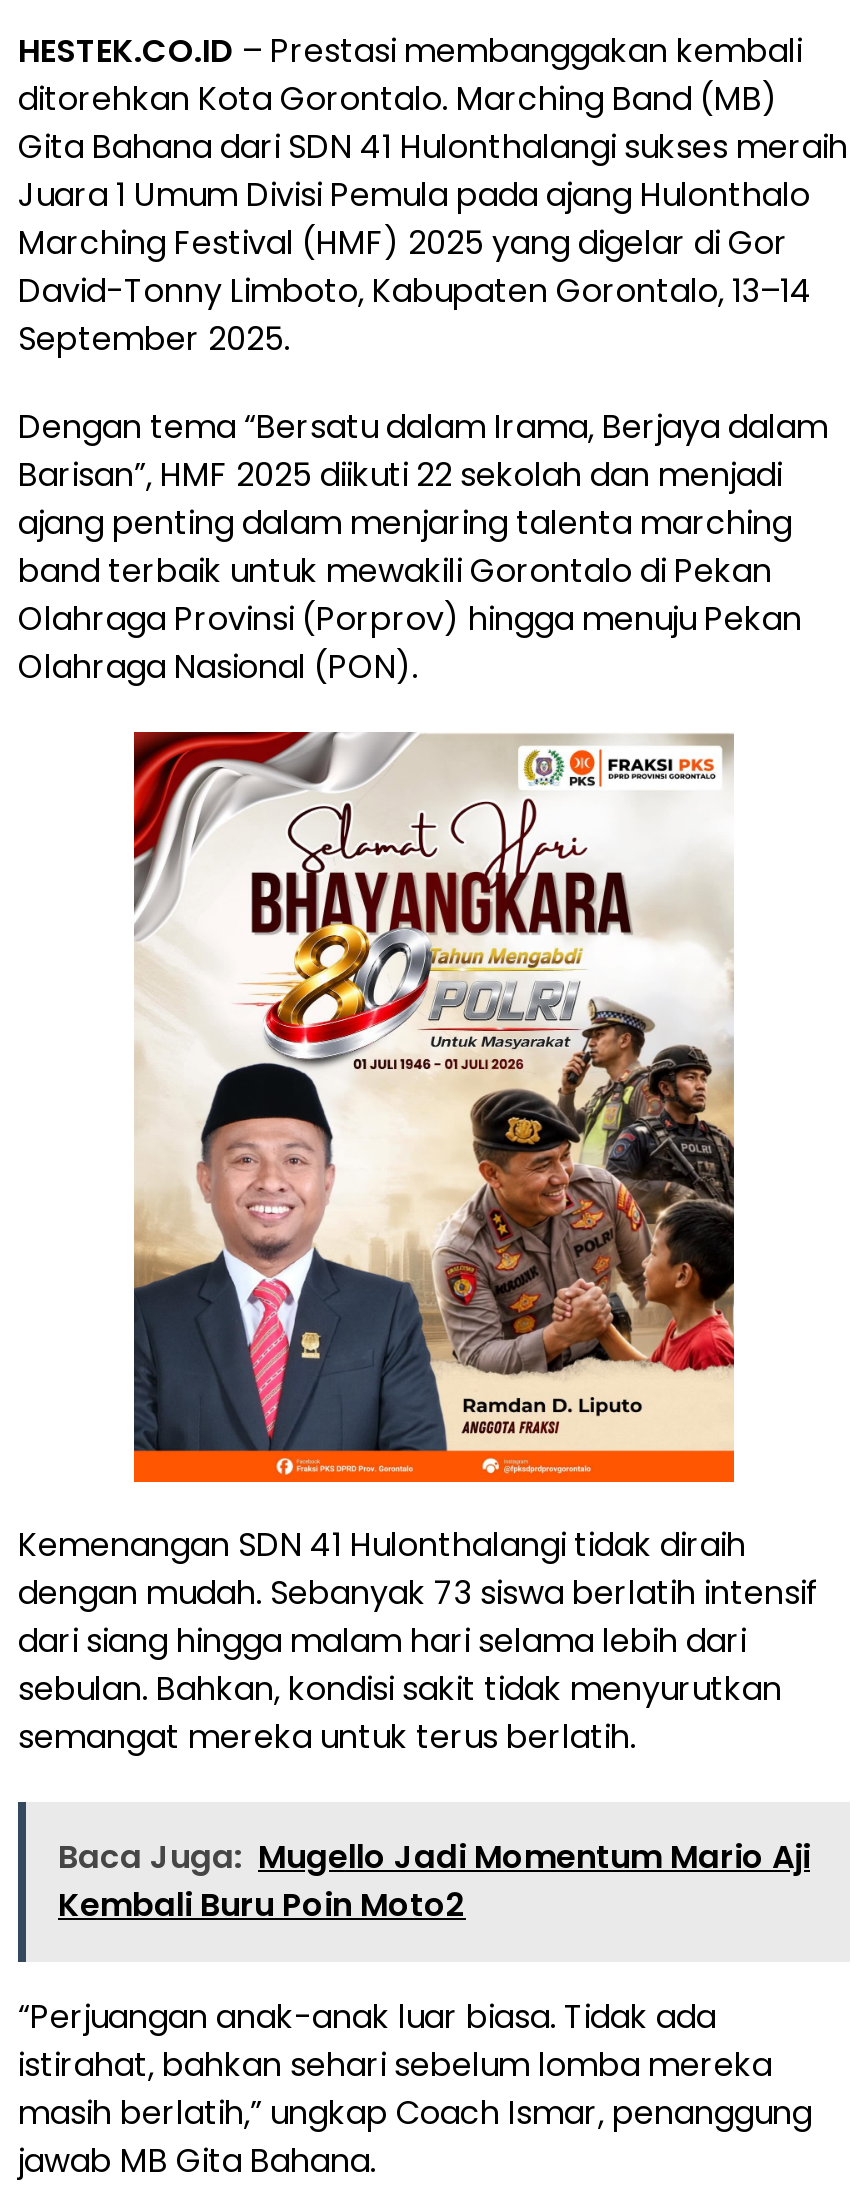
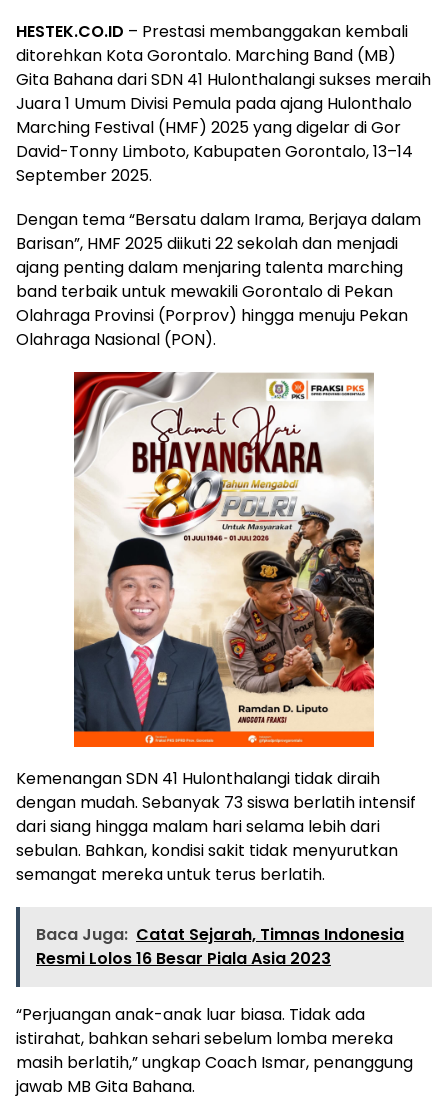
[58,1835,810,1929] Baca Juga: Mugello Jadi Momentum Mario Aji | Kembali Buru Poin Moto2 -> [36,923,404,970] Baca Juga: Catat Sejarah, Timnas Indonesia | Resmi Lolos 16 Besar Piala Asia 2023

